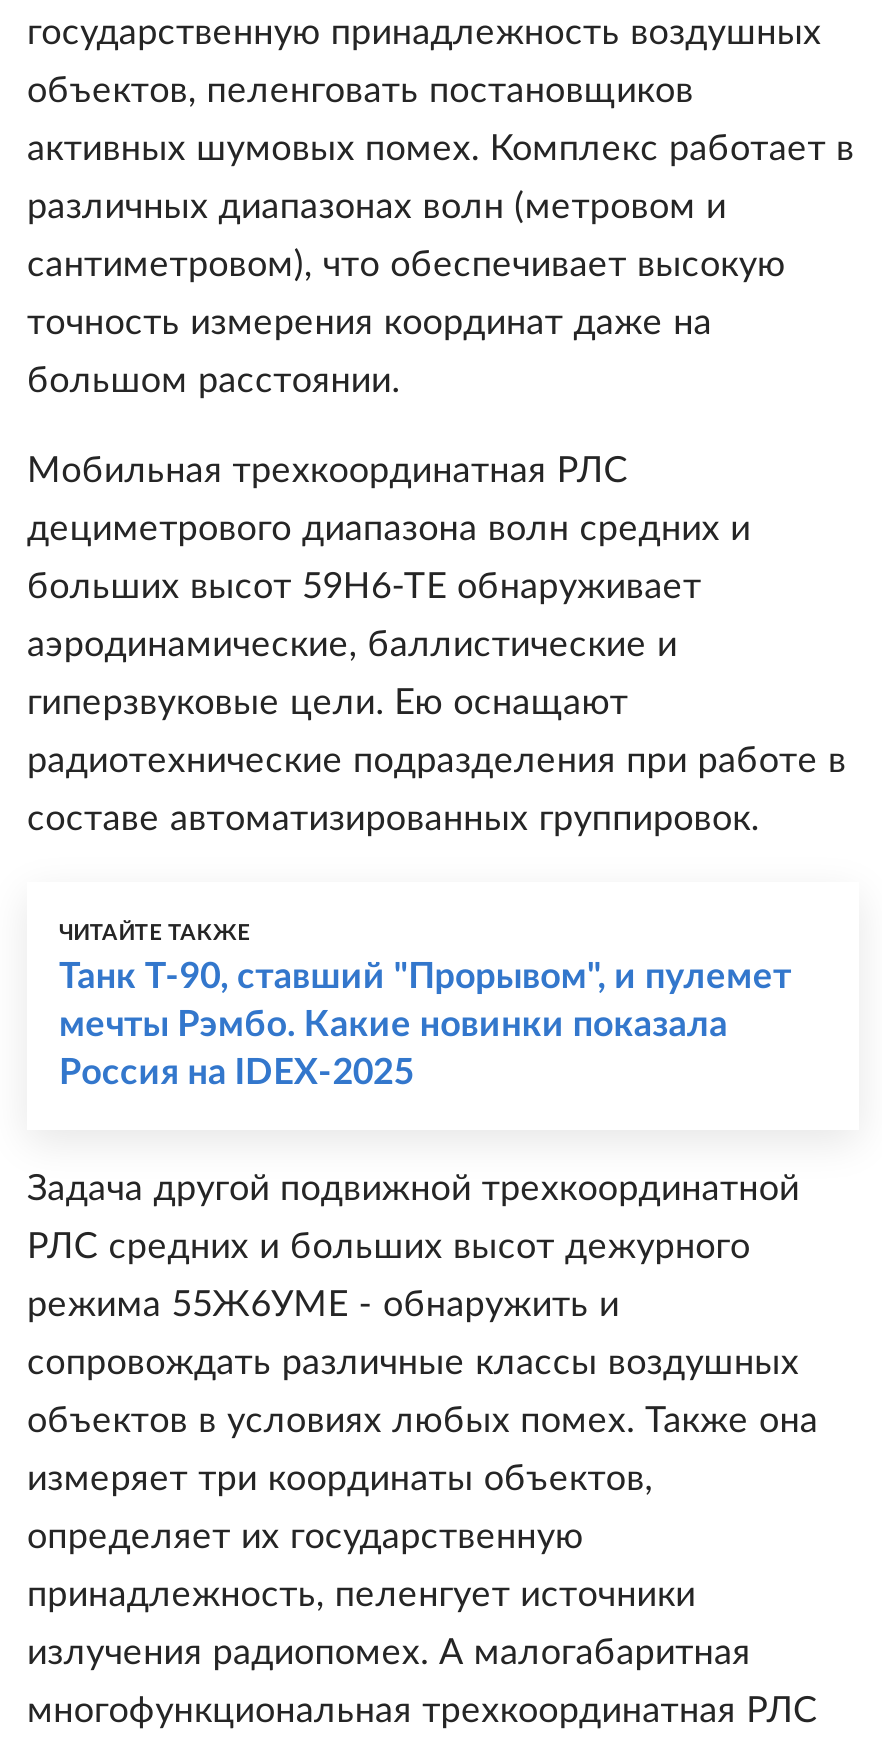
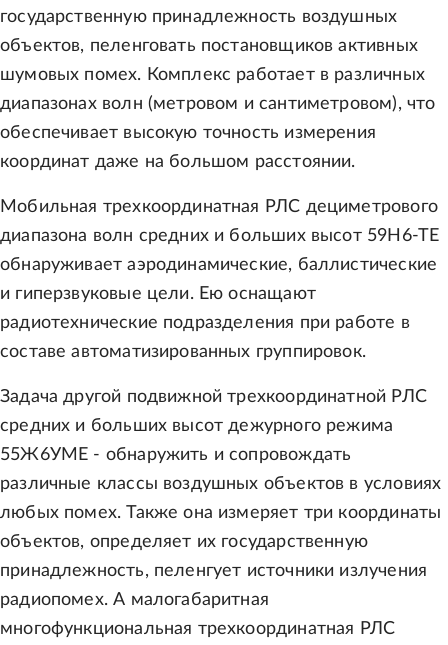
[27,921,818,1671] ЧИТАЙТЕ ТАКЖЕ | Танк Т-90, ставший "Прорывом", и пулемет | мечты Рэмбо. Какие новинки показала | Россия на IDEX-2025 | Задача другой подвижной трехкоординатной | РЛС средних и больших высот дежурного | режима 55Ж6УМЕ - обнаружить и | сопровождать различные классы воздушных | объектов в условиях любых помех. Также она | измеряет три координаты объектов, | определяет их государственную | принадлежность, пеленгует источники | излучения радиопомех. А малогабаритная -> [0,388,441,609] Задача другой подвижной трехкоординатной РЛС | средних и больших высот дежурного режима | 55Ж6УМЕ - обнаружить и сопровождать | различные классы воздушных объектов в условиях | любых помех. Также она измеряет три координаты | объектов, определяет их государственную | принадлежность, пеленгует источники излучения | радиопомех. А малогабаритная

